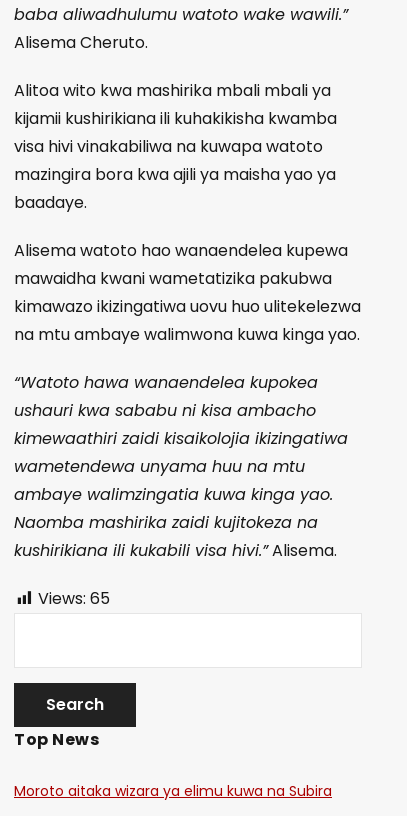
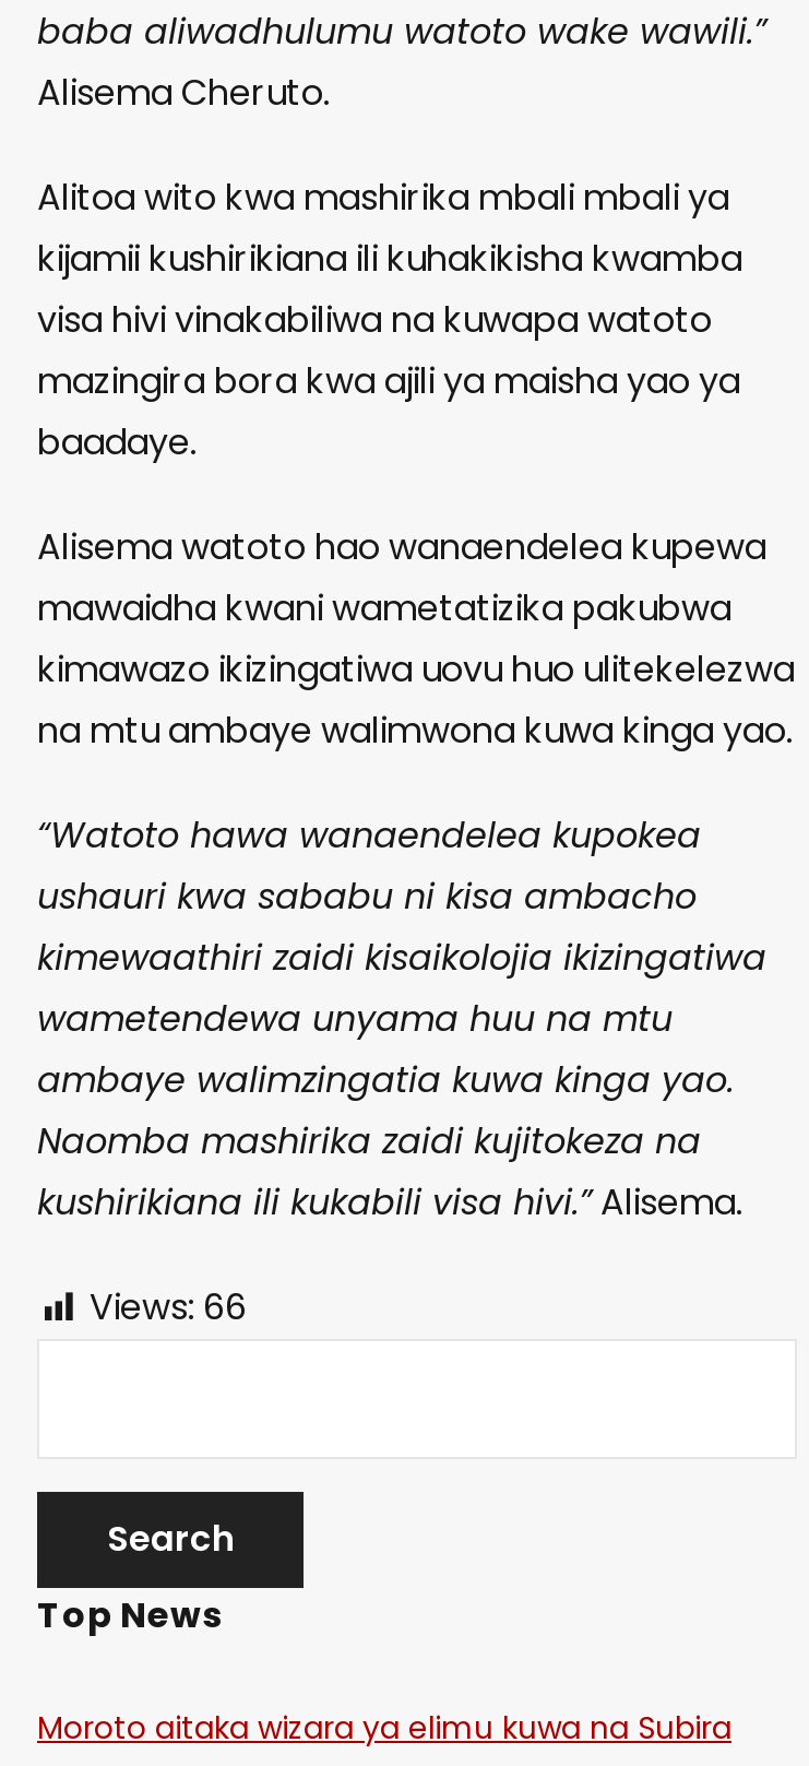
[38,587,110,610] Views: 65 -> [90,1282,247,1332] Views: 66

